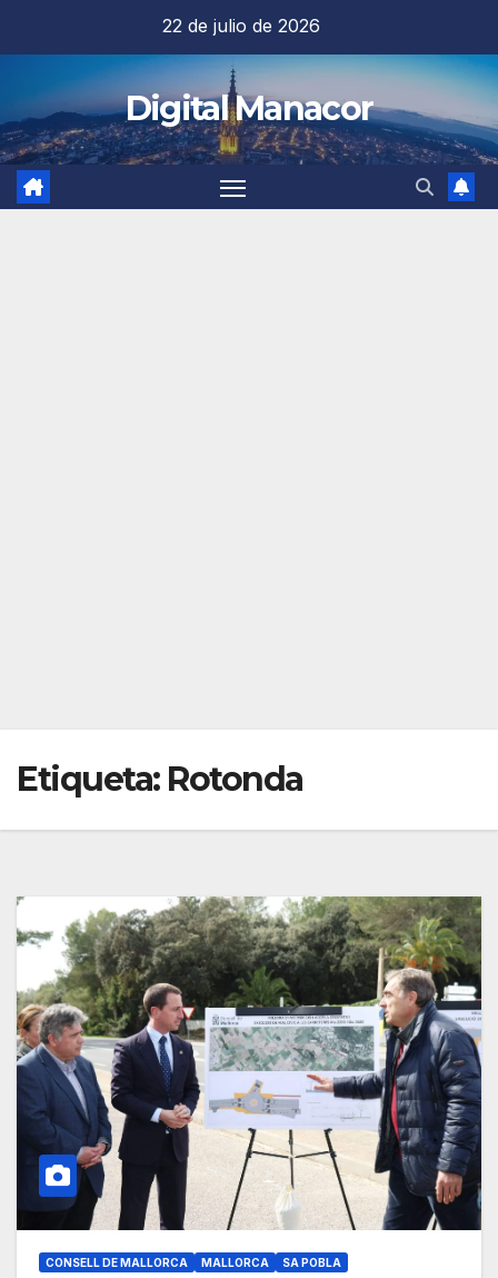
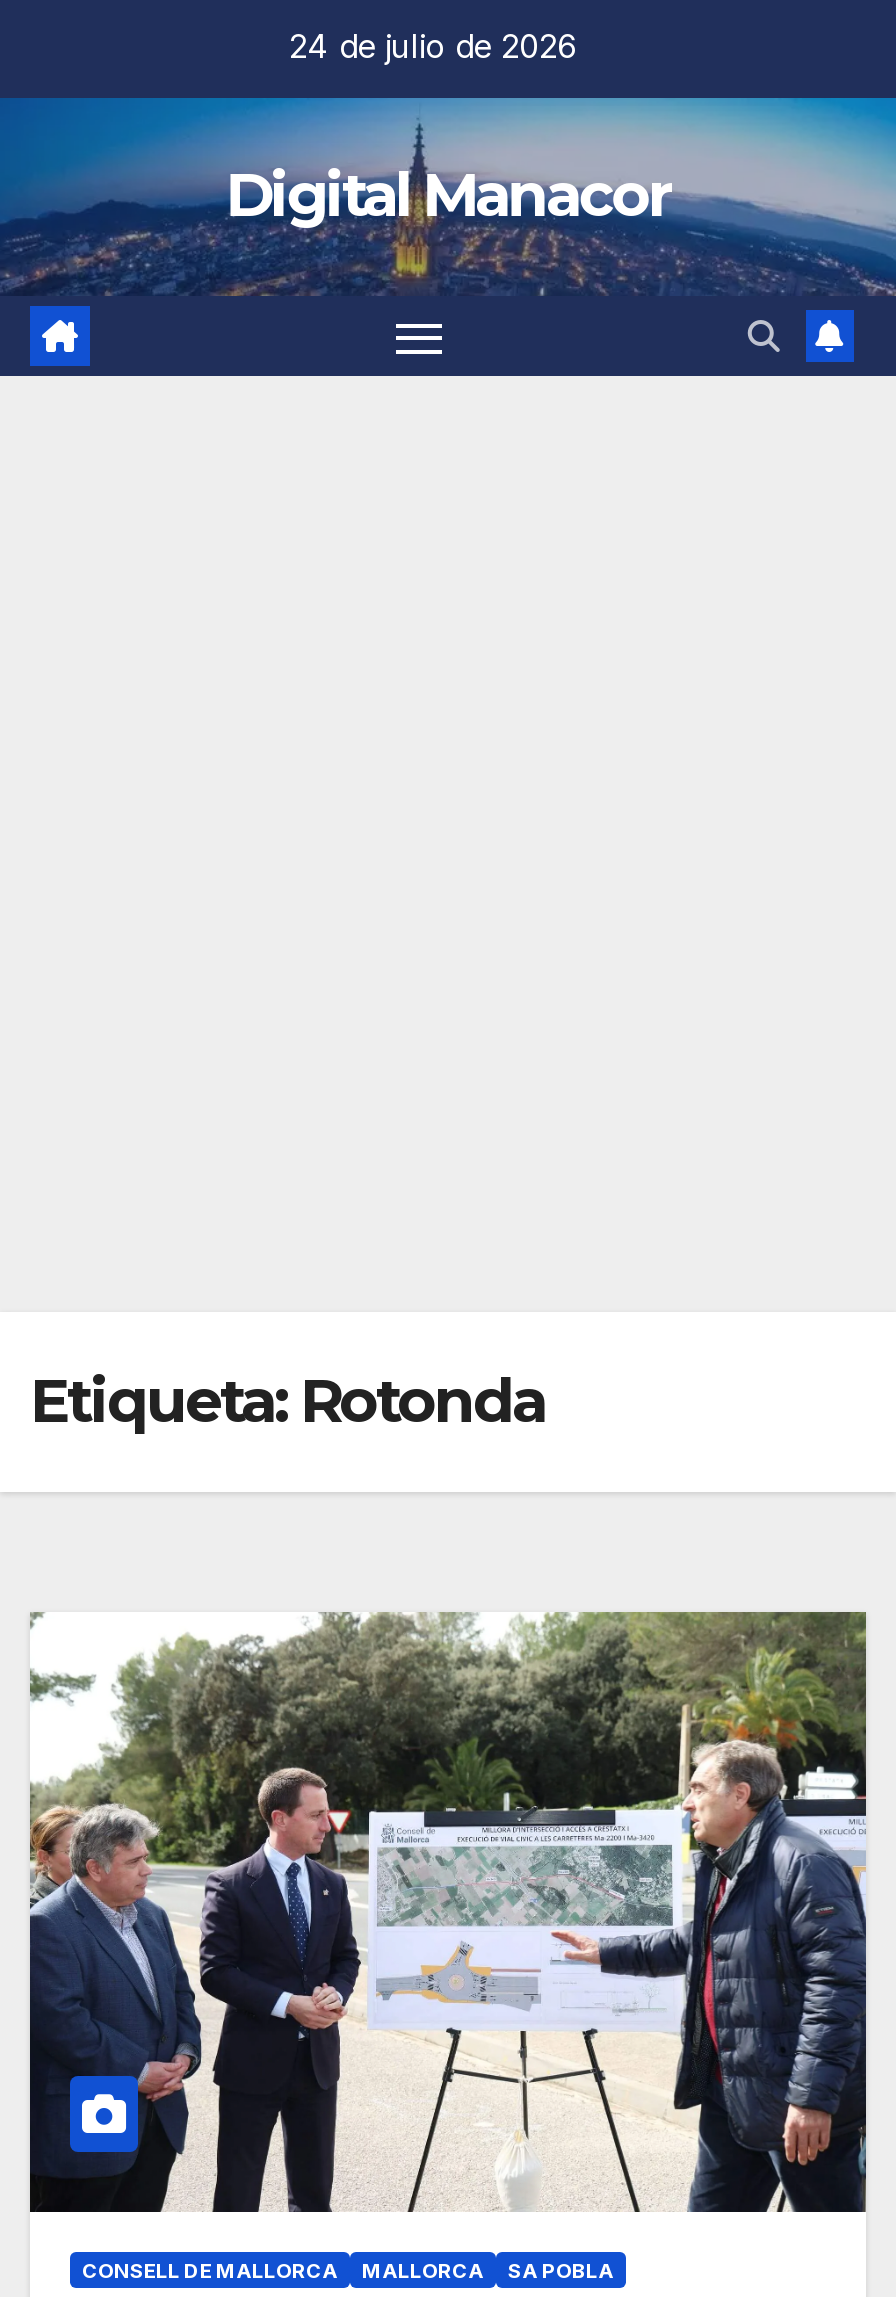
[162,14,320,37] 22 de julio de 2026 -> [289,26,577,66] 24 de julio de 2026

